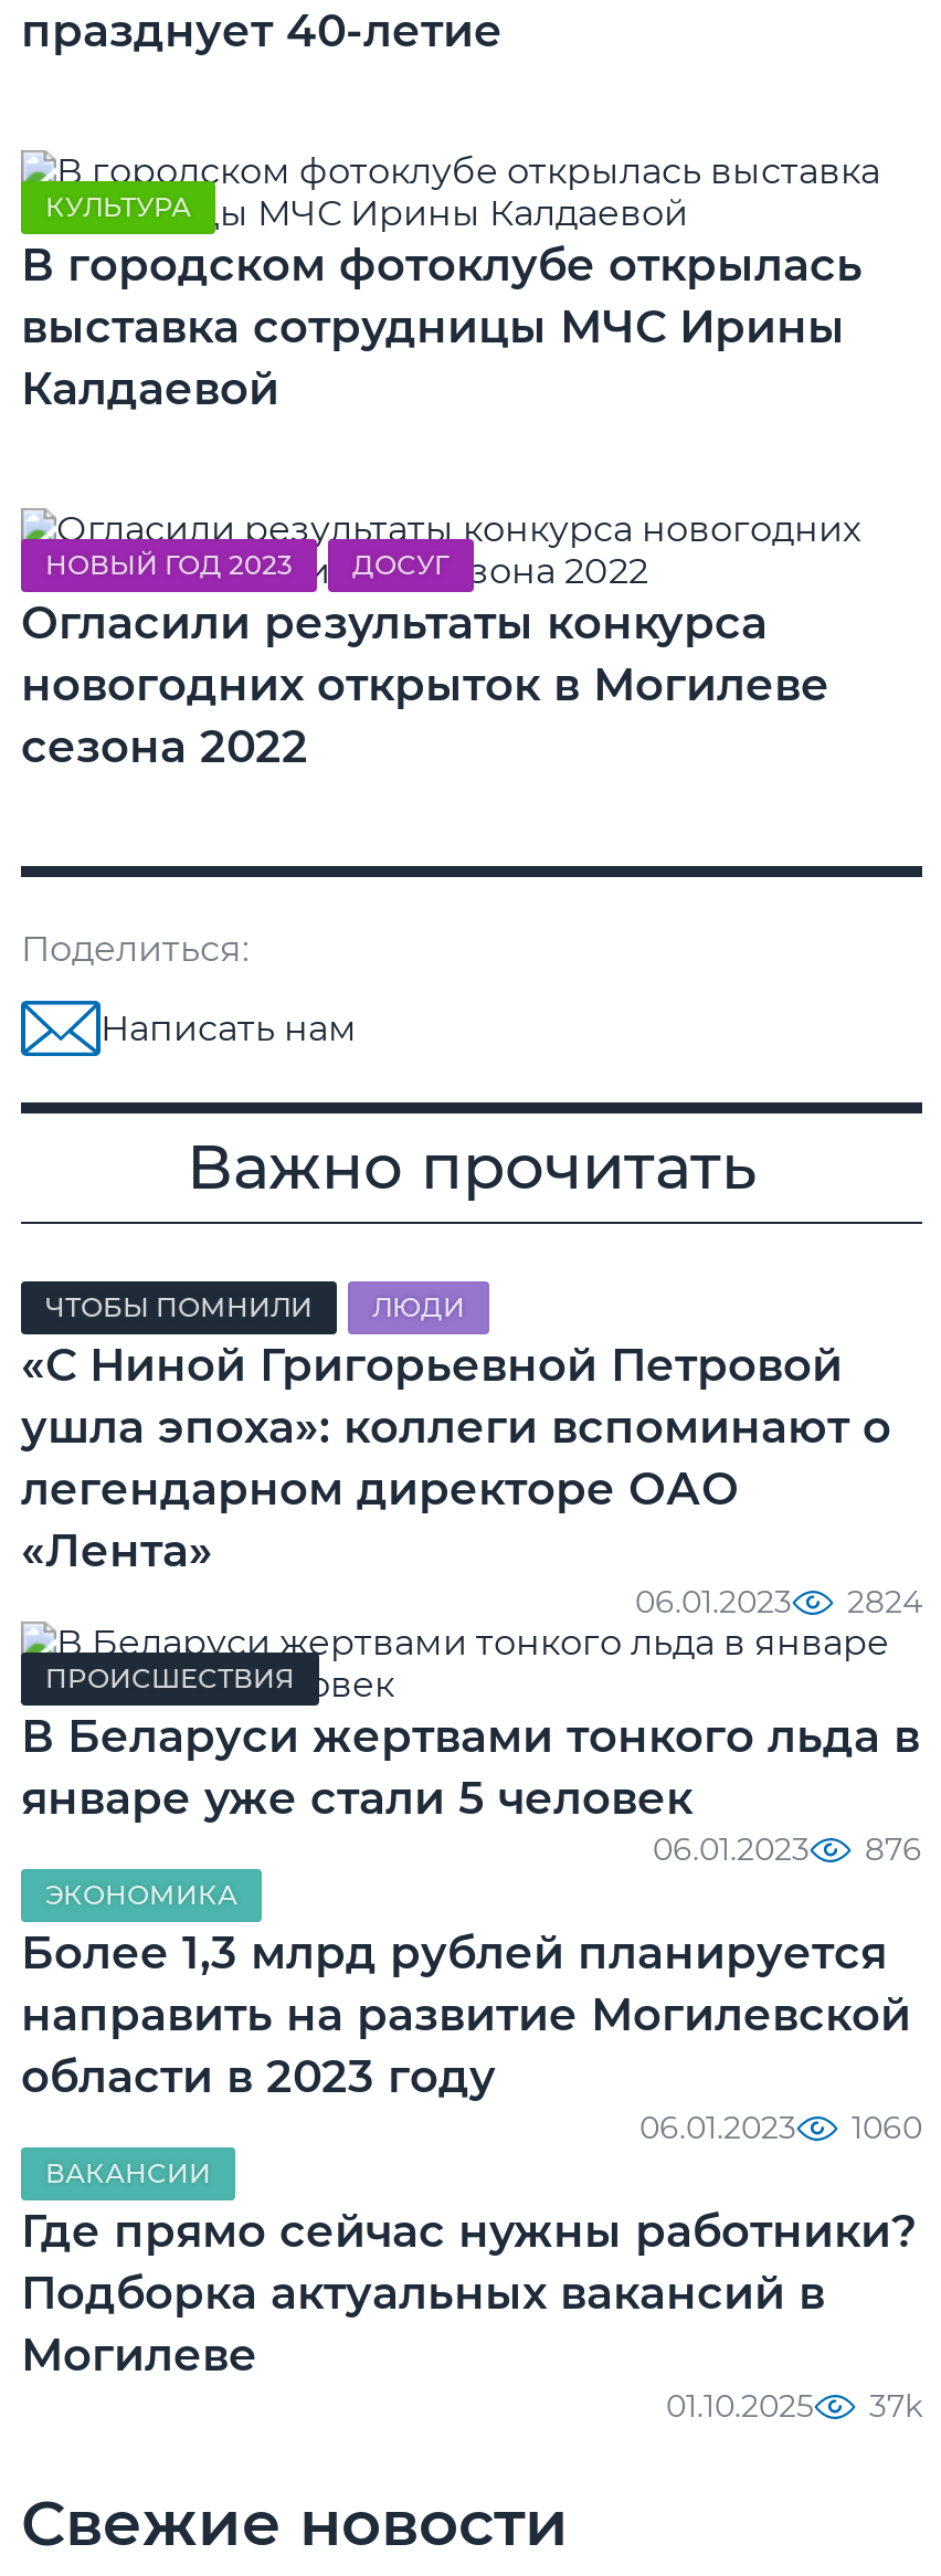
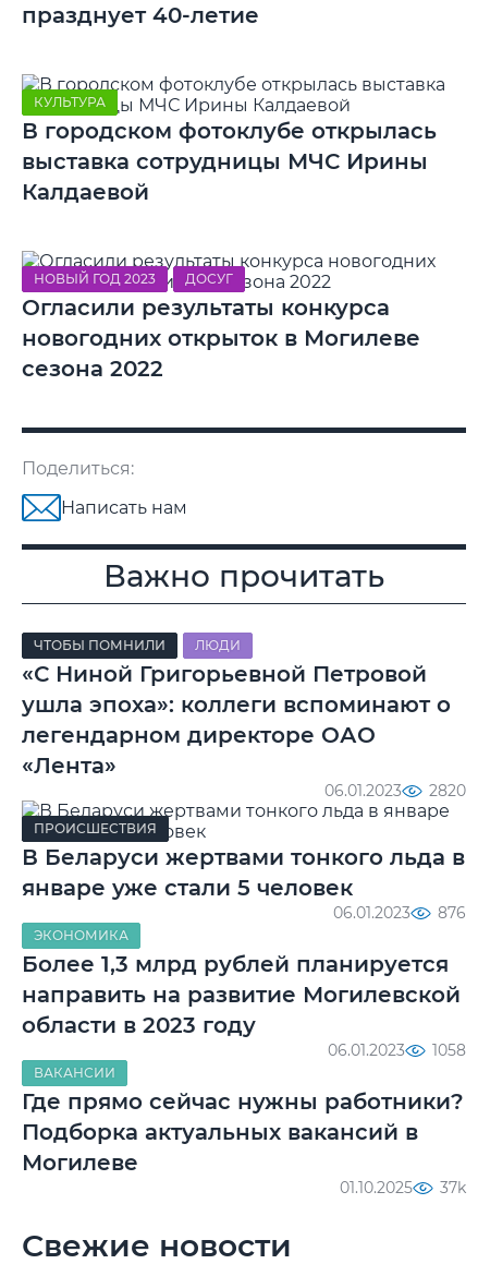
[635,1582,922,1622] 06.01.2023 2824 -> [324,781,466,800] 06.01.2023 2820
[639,2108,922,2147] 06.01.2023 1060 -> [328,1040,466,1060] 06.01.2023 1058

